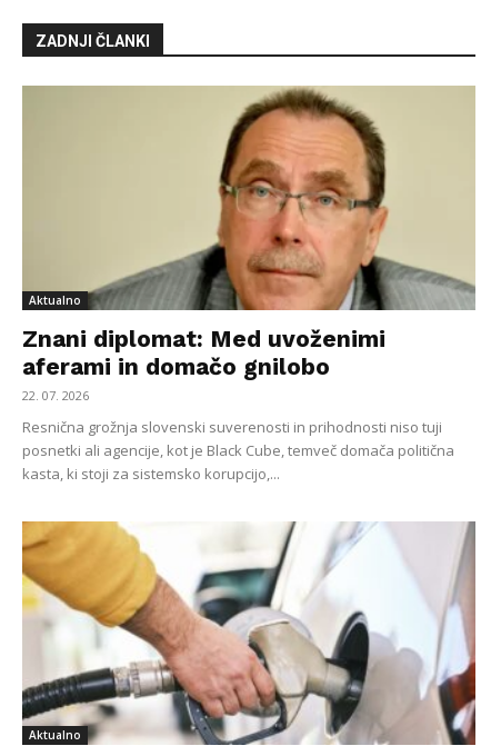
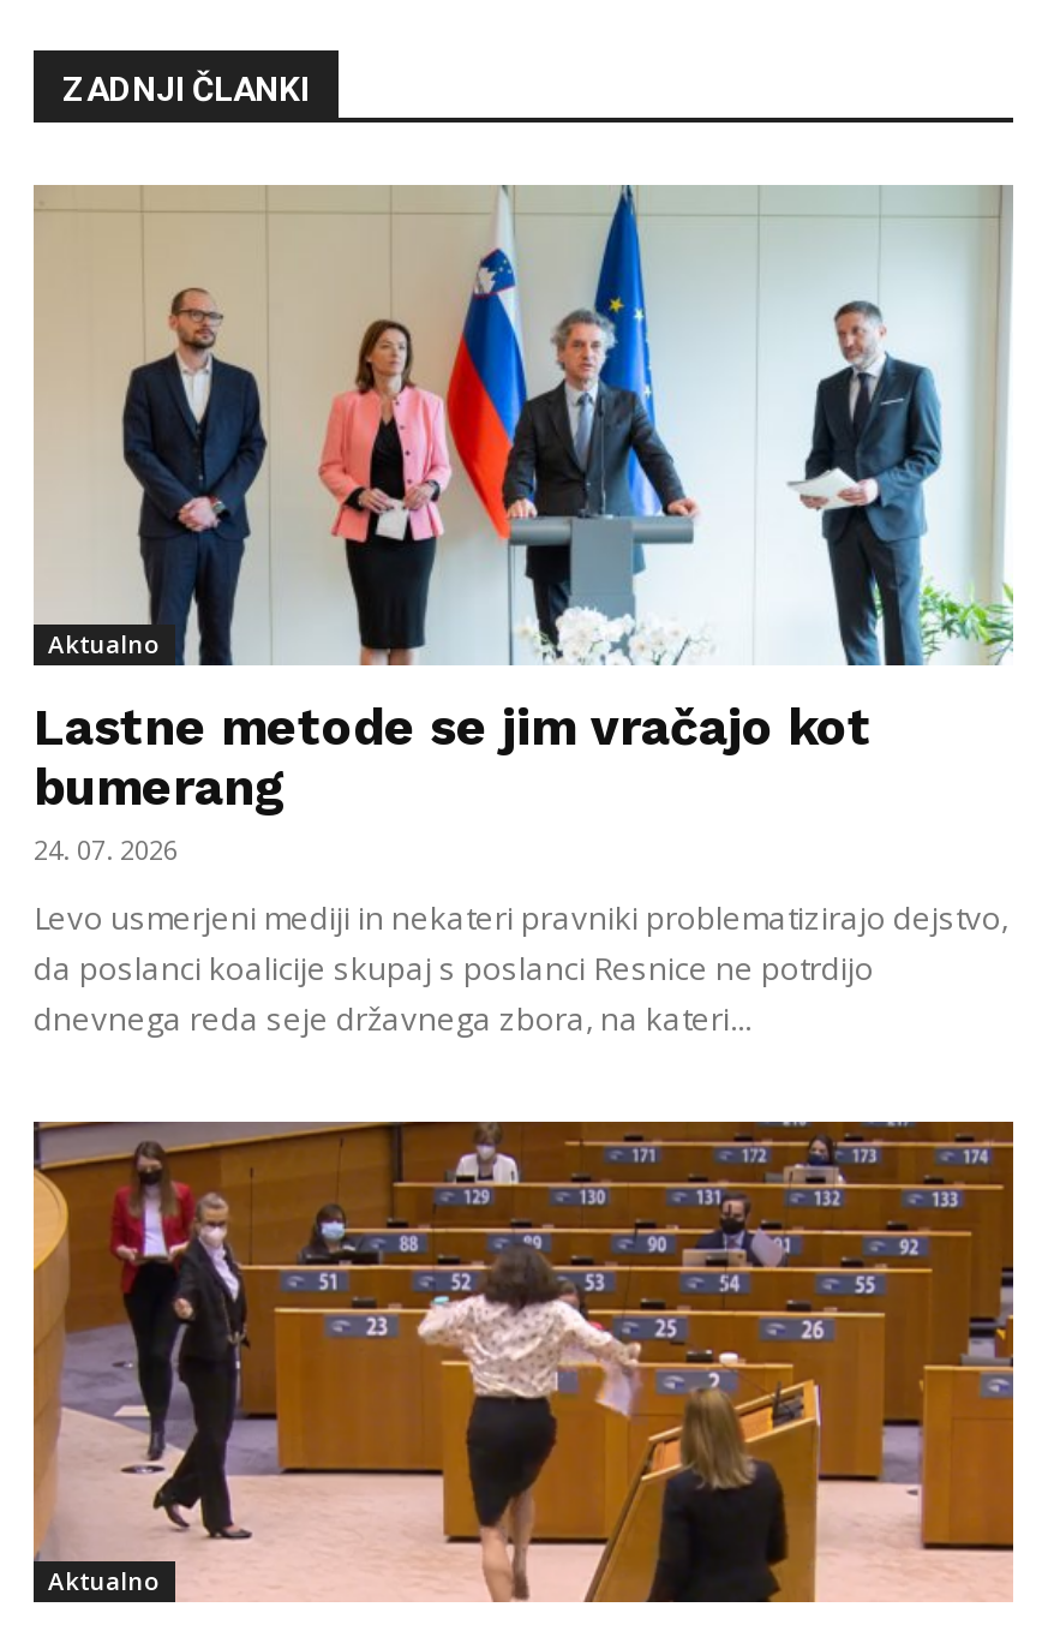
[22,86,475,403] [image] | Znani diplomat: Med uvoženimi | aferami in domačo gnilobo | 22. 07. 2026 -> [34,183,1011,868] [image] | Lastne metode se jim vračajo kot | bumerang | 24. 07. 2026
[22,417,454,484] Resnična grožnja slovenski suverenosti in prihodnosti niso tuji | posnetki ali agencije, kot je Black Cube, temveč domača politična | kasta, ki stoji za sistemsko korupcijo,... -> [34,896,1008,1041] Levo usmerjeni mediji in nekateri pravniki problematizirajo dejstvo, | da poslanci koalicije skupaj s poslanci Resnice ne potrdijo | dnevnega reda seje državnega zbora, na kateri...
[21,520,477,746] [image] -> [31,1119,1016,1607] [image]

